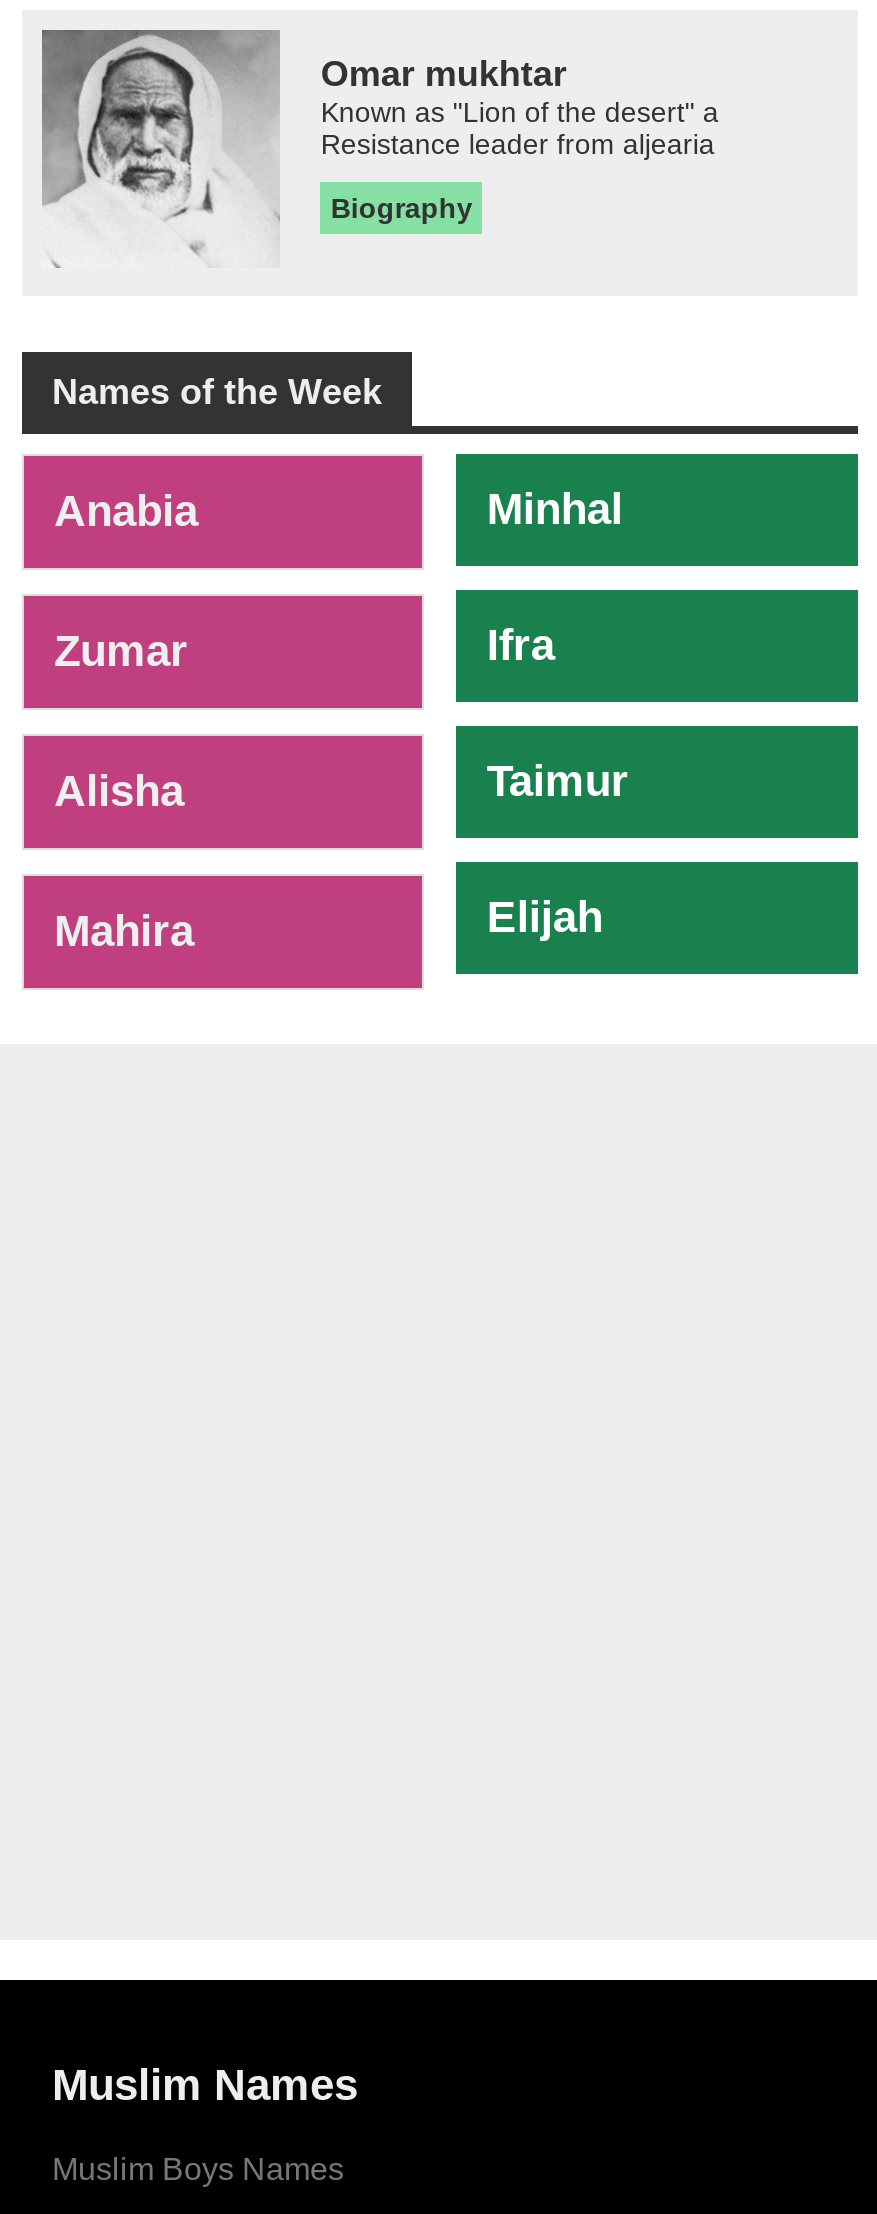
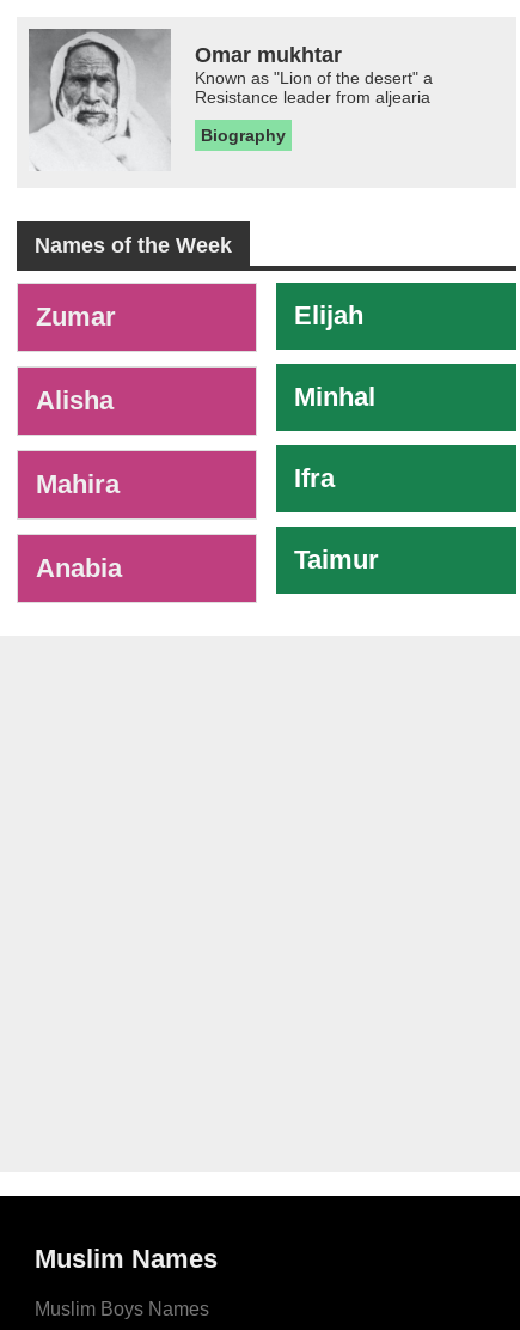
moved [54,486,198,536] -> [36,553,122,583]: Anabia
moved [487,484,629,806] -> [294,382,379,575]: Minhal | Ifra | Taimur
moved [54,626,194,956] -> [36,302,120,499]: Zumar | Alisha | Mahira
moved [487,892,603,942] -> [294,301,364,331]: Elijah

